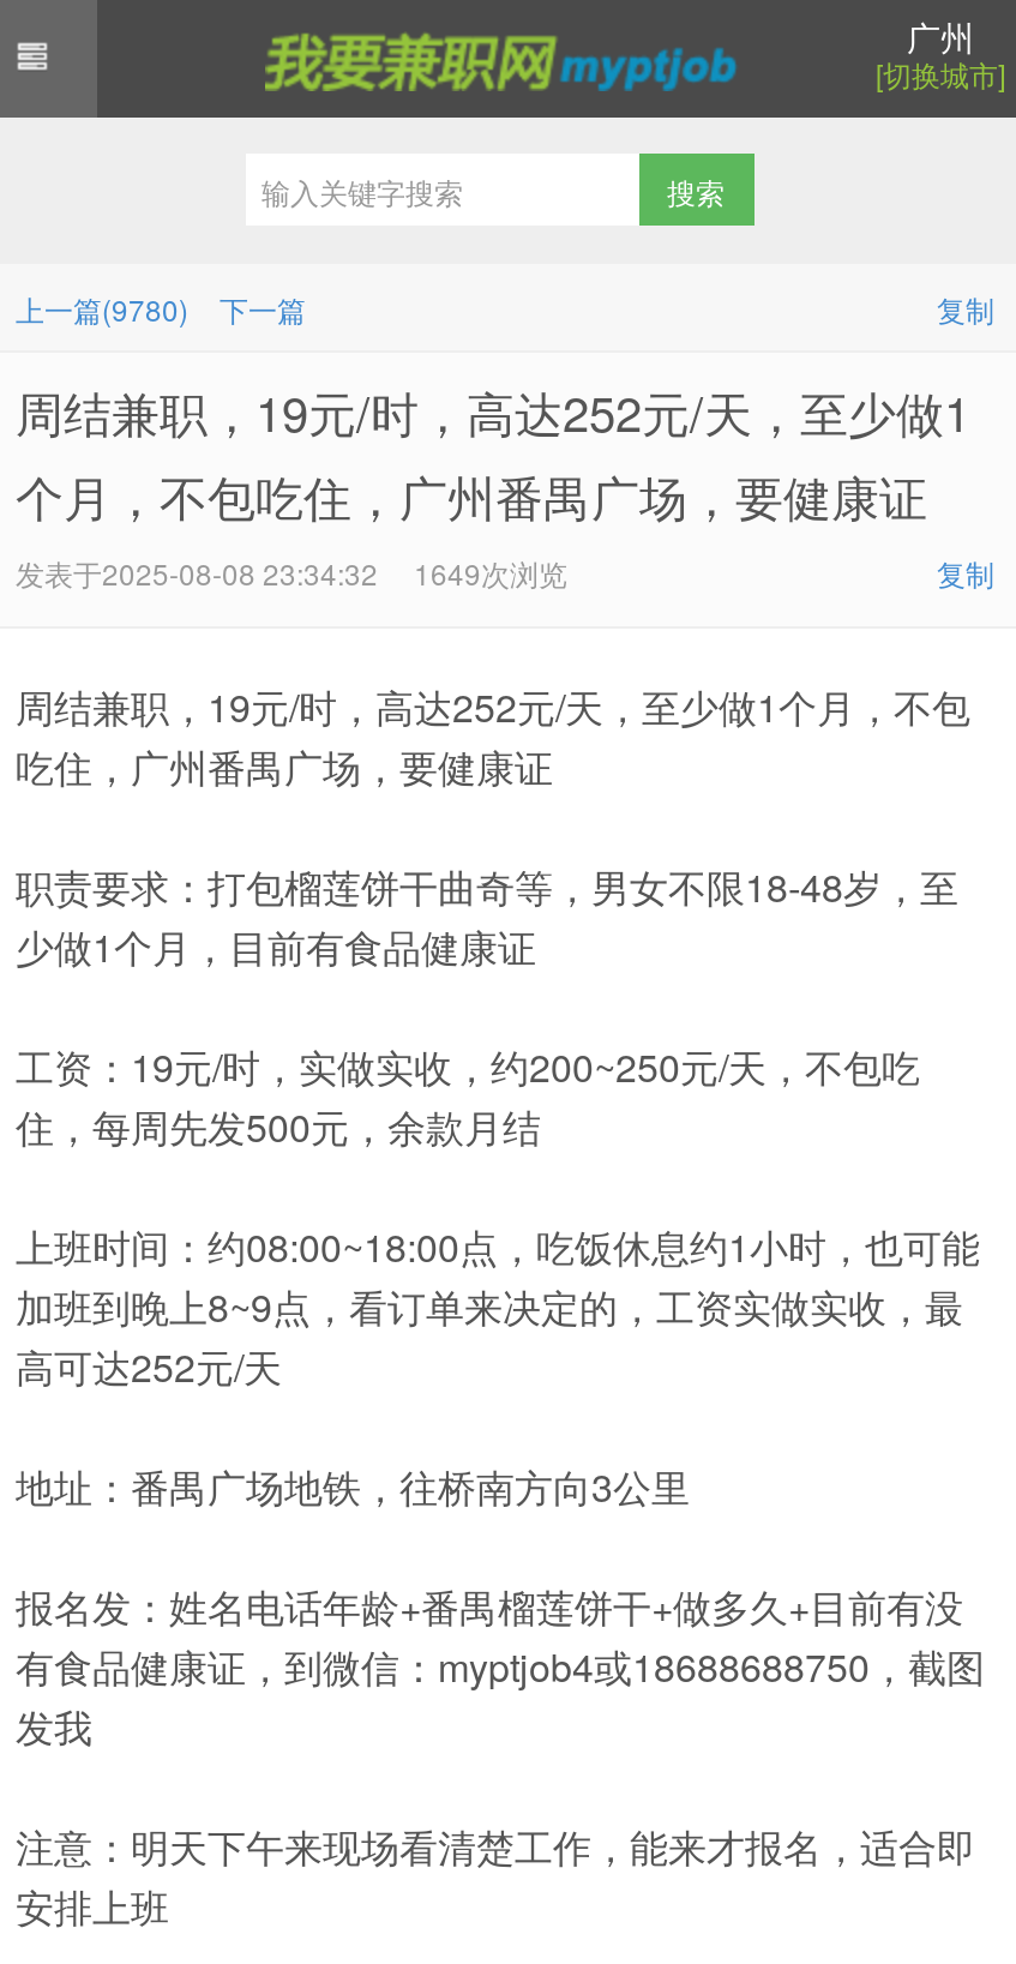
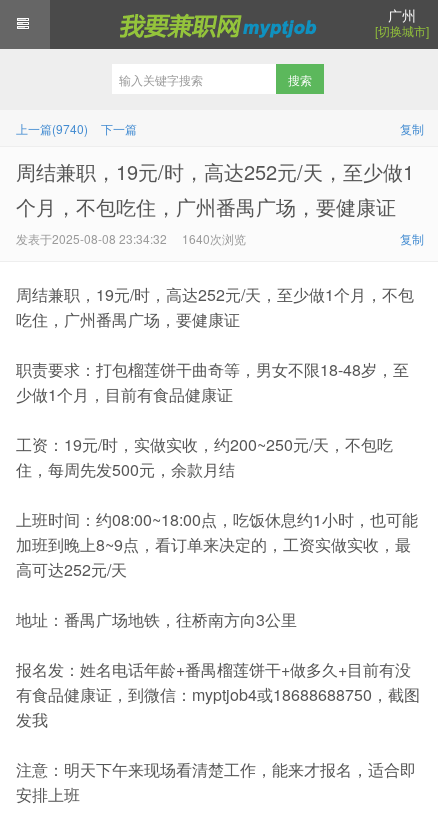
[16,288,306,329] 上一篇(9780) 下一篇 -> [16,120,137,137] 上一篇(9740) 下一篇
[16,552,575,593] 发表于2025-08-08 23:34:32 1649次浏览 -> [16,230,249,247] 发表于2025-08-08 23:34:32 1640次浏览

